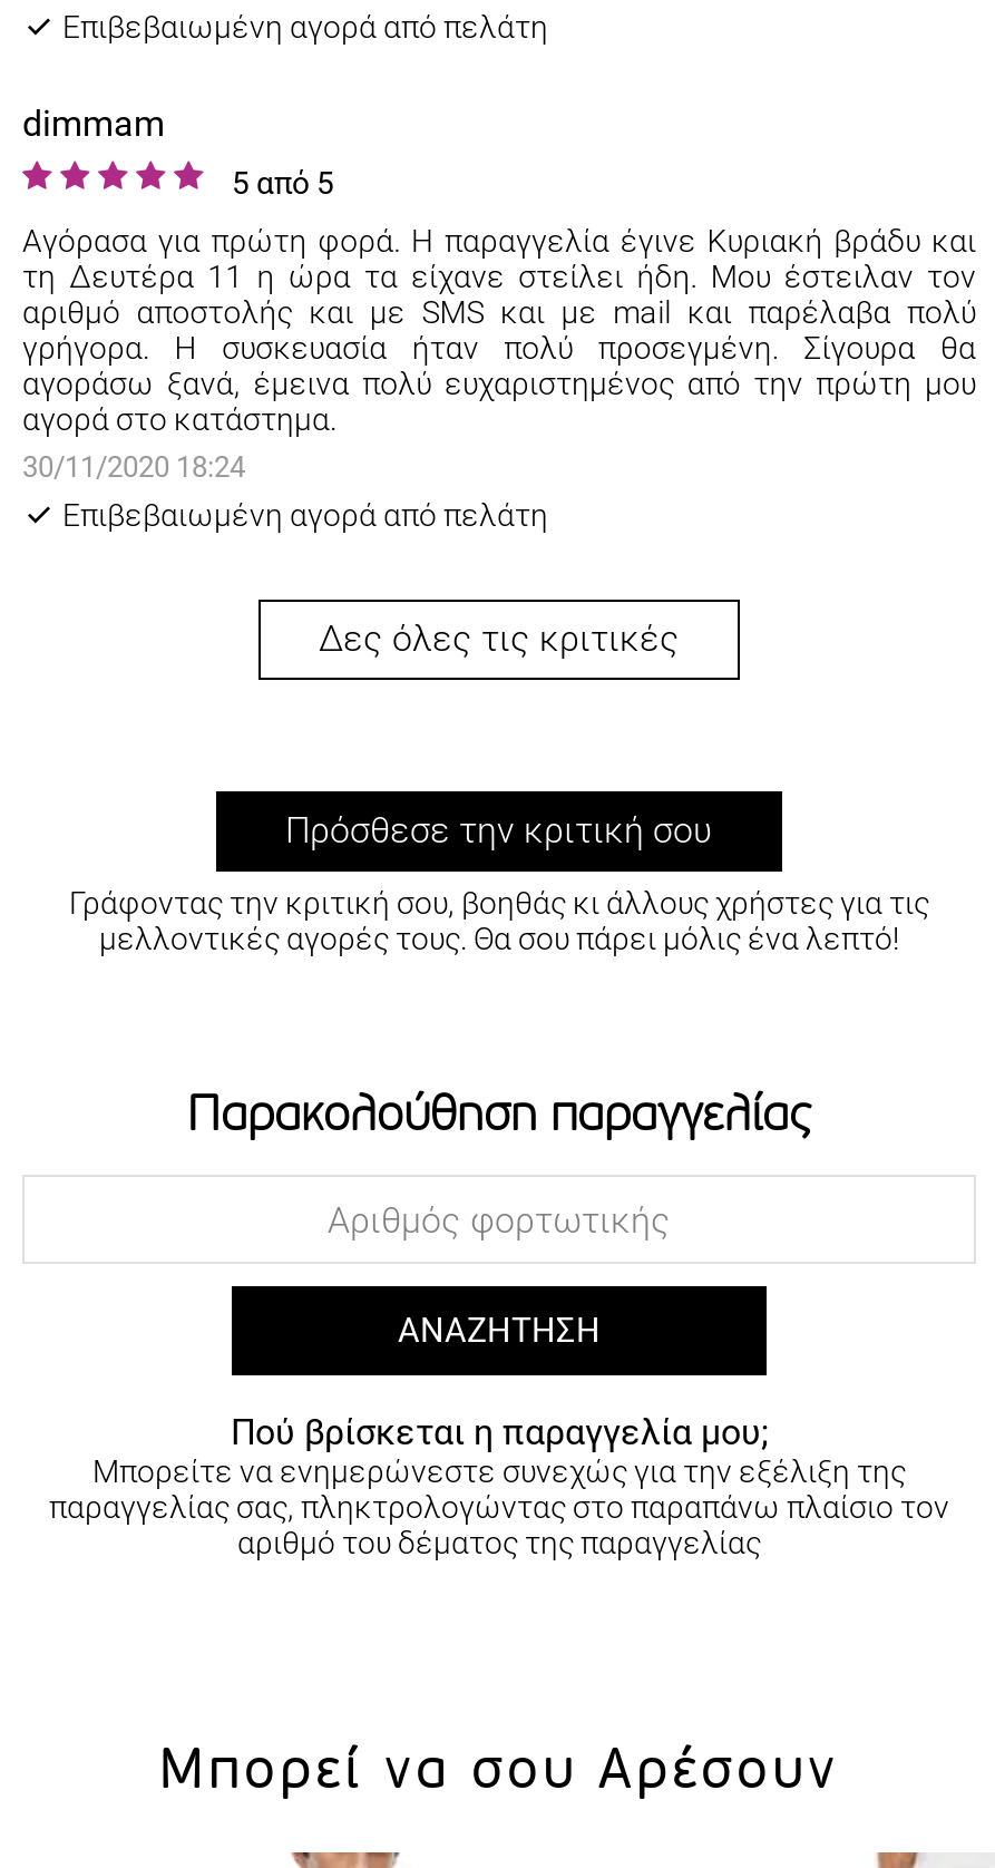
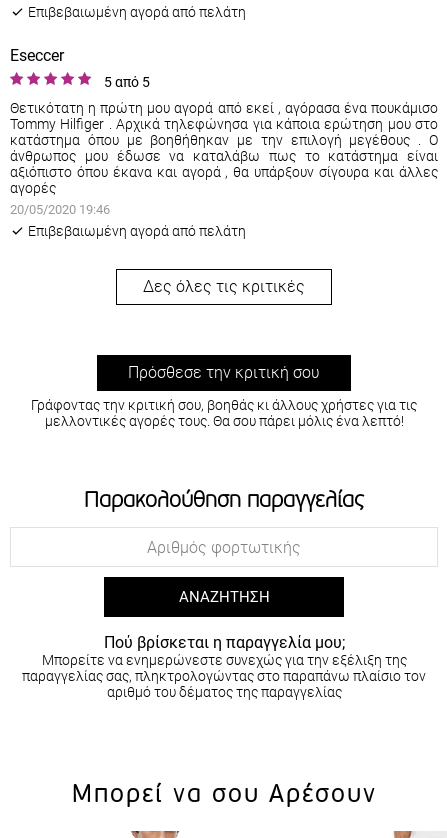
[22,103,165,145] dimmam -> [10,46,64,65] Eseccer
[22,223,976,484] Αγόρασα για πρώτη φορά. Η παραγγελία έγινε Κυριακή βράδυ και | τη Δευτέρα 11 η ώρα τα είχανε στείλει ήδη. Μου έστειλαν τον | αριθμό αποστολής και με SMS και με mail και παρέλαβα πολύ | γρήγορα. Η συσκευασία ήταν πολύ προσεγμένη. Σίγουρα θα | αγοράσω ξανά, έμεινα πολύ ευχαριστημένος από την πρώτη μου | αγορά στο κατάστημα. | 30/11/2020 18:24 -> [10,100,438,217] Θετικότατη η πρώτη μου αγορά από εκεί , αγόρασα ένα πουκάμισο | Tommy Hilfiger . Αρχικά τηλεφώνησα για κάποια ερώτηση μου στο | κατάστημα όπου με βοηθήθηκαν με την επιλογή μεγέθους . Ο | άνθρωπος μου έδωσε να καταλάβω πως το κατάστημα είναι | αξιόπιστο όπου έκανα και αγορά , θα υπάρξουν σίγουρα και άλλες | αγορές | 20/05/2020 19:46

